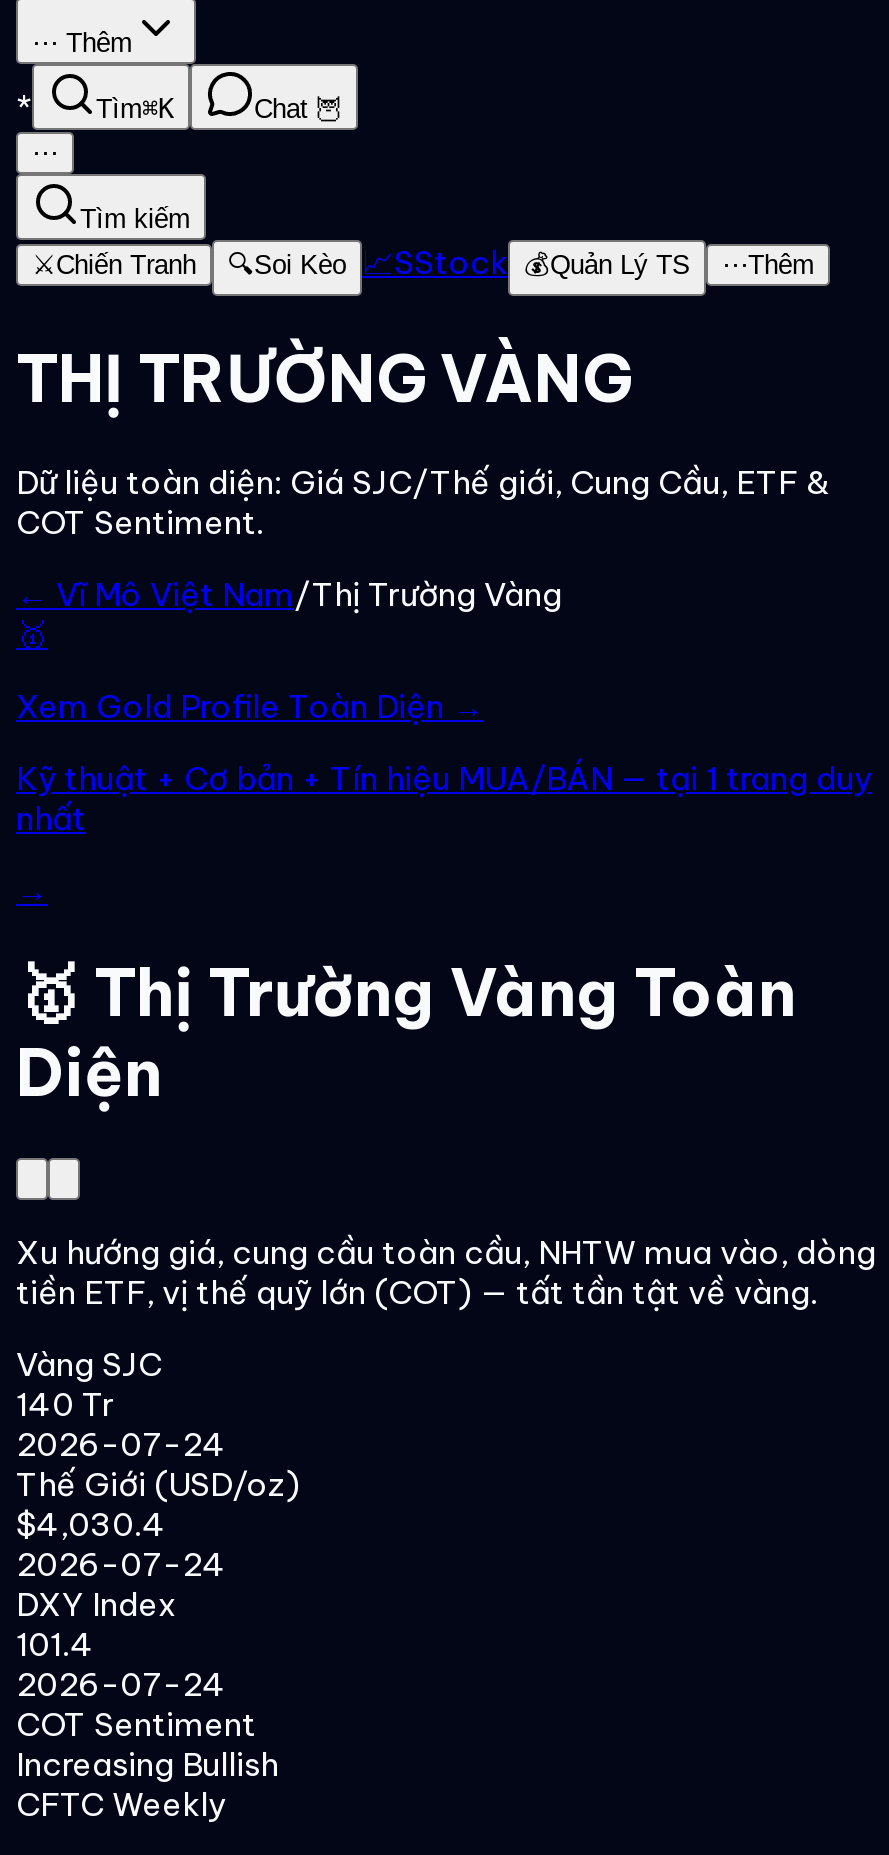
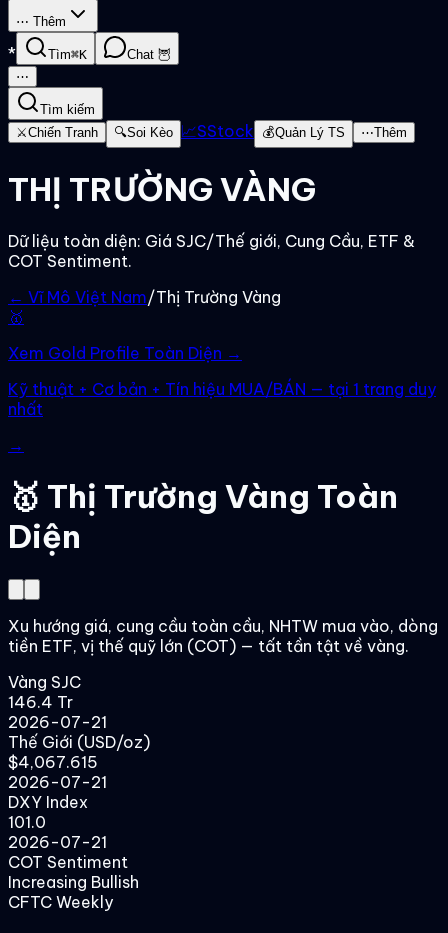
[16,1384,114,1424] 140 Tr -> [8,692,73,712] 146.4 Tr
[16,1424,226,1464] 2026-07-24 -> [8,712,107,732] 2026-07-21
[16,1504,166,1544] $4,030.4 -> [8,752,98,772] $4,067.615
[16,1544,226,1584] 2026-07-24 -> [8,772,107,792] 2026-07-21
[16,1624,94,1664] 101.4 -> [8,812,46,832] 101.0
[16,1664,226,1704] 2026-07-24 -> [8,832,107,852] 2026-07-21

